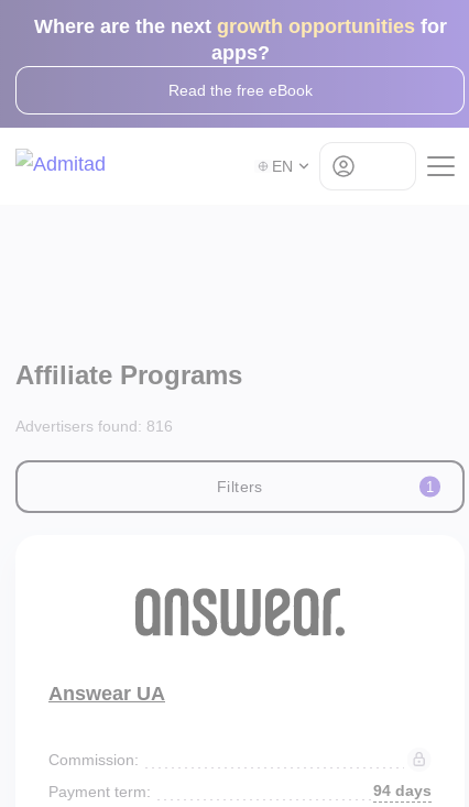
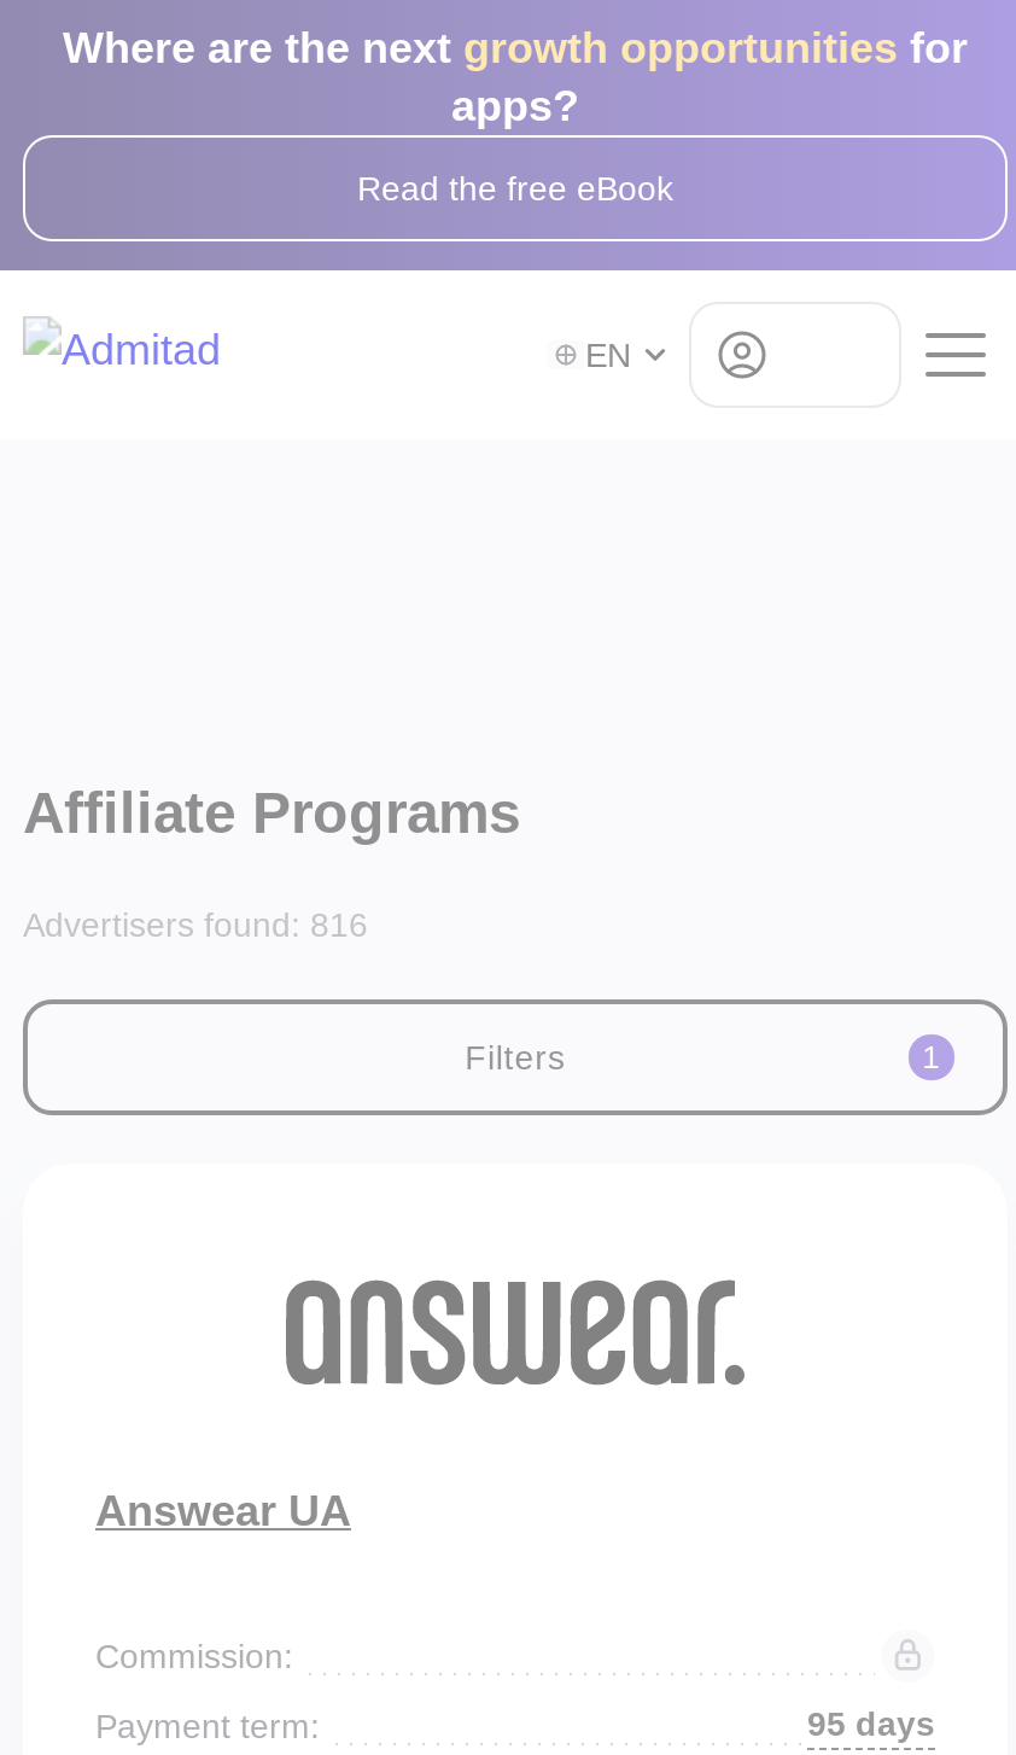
[373,782,432,799] 94 days -> [807,1704,935,1743] 95 days

